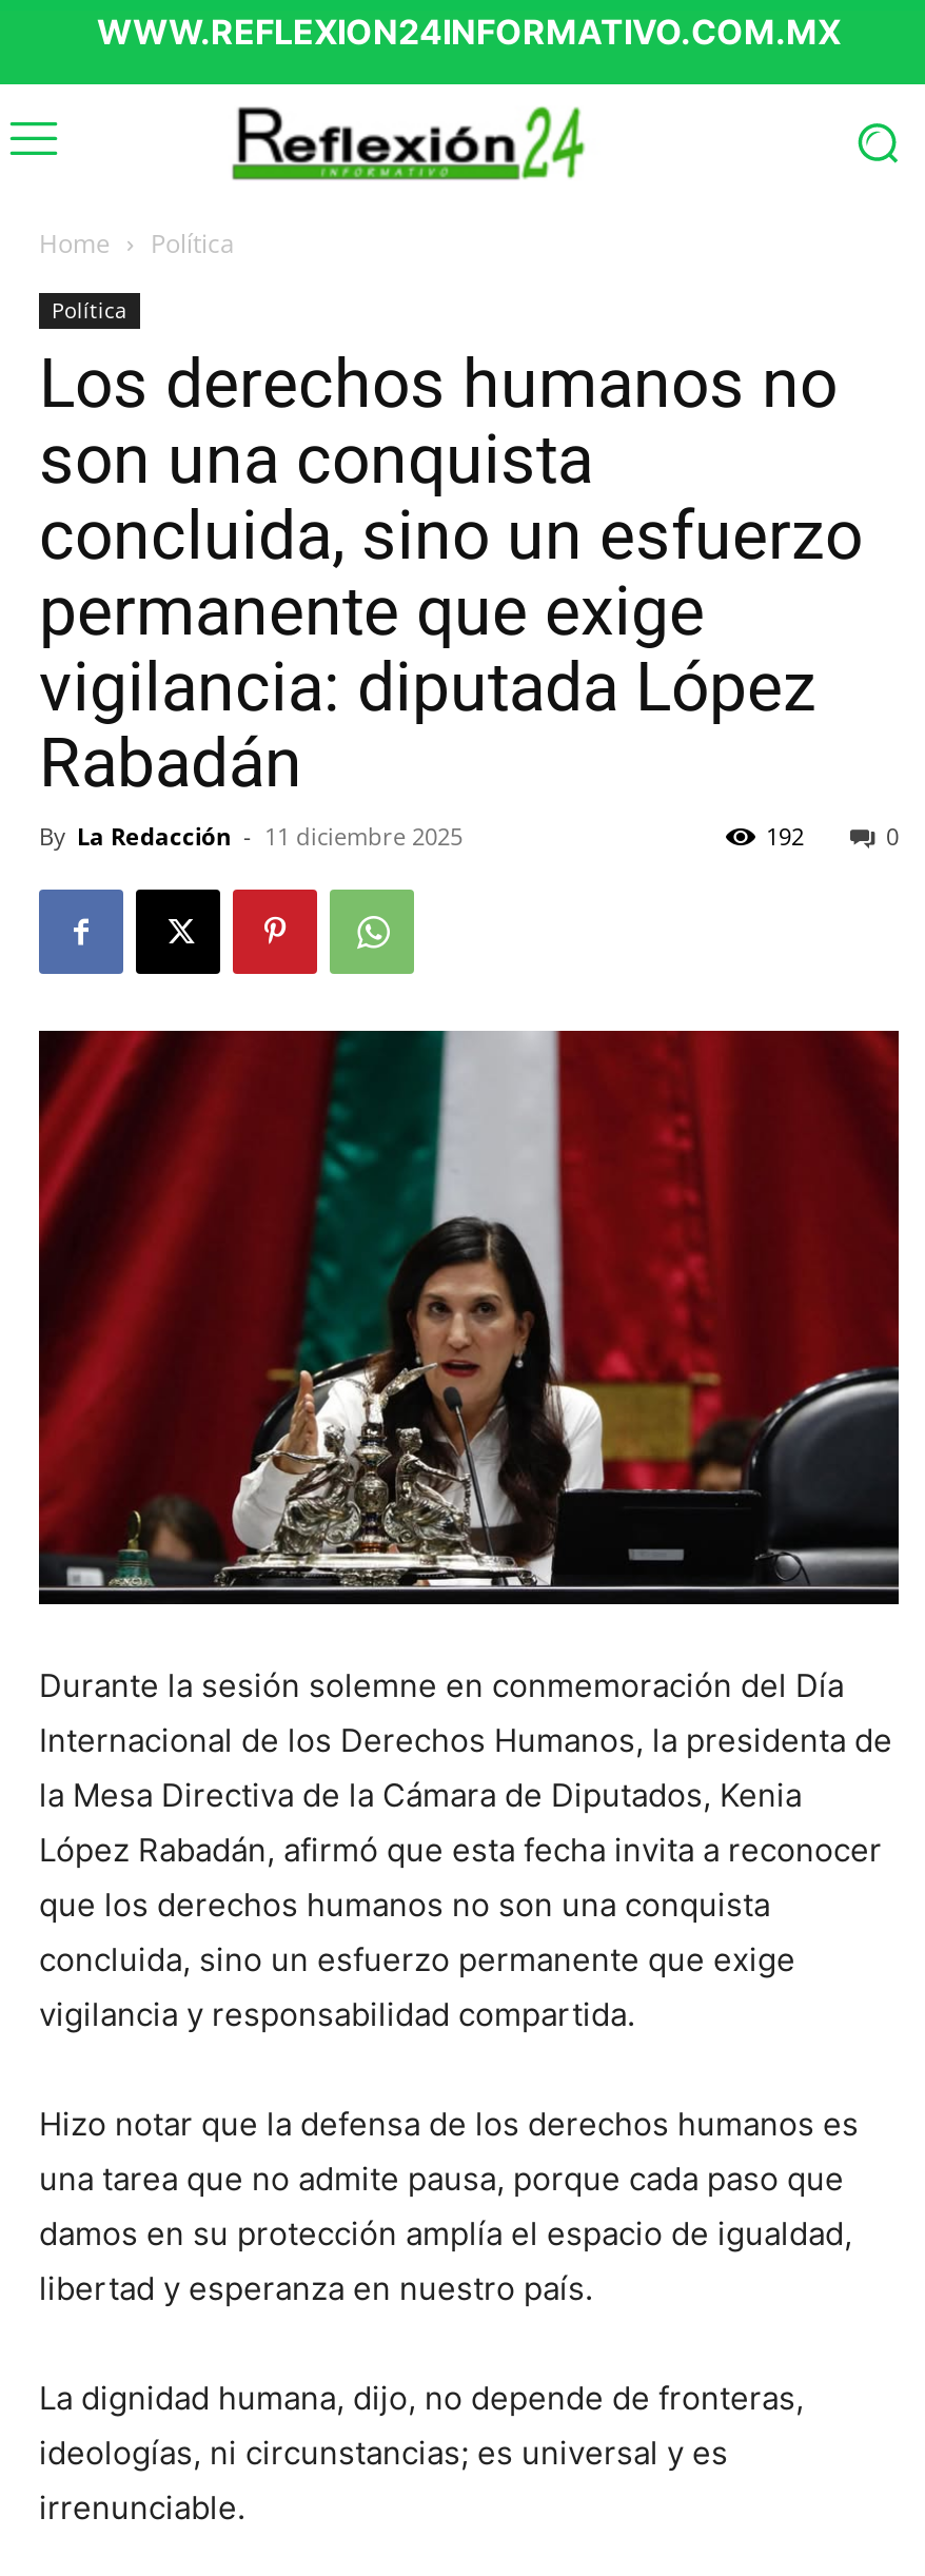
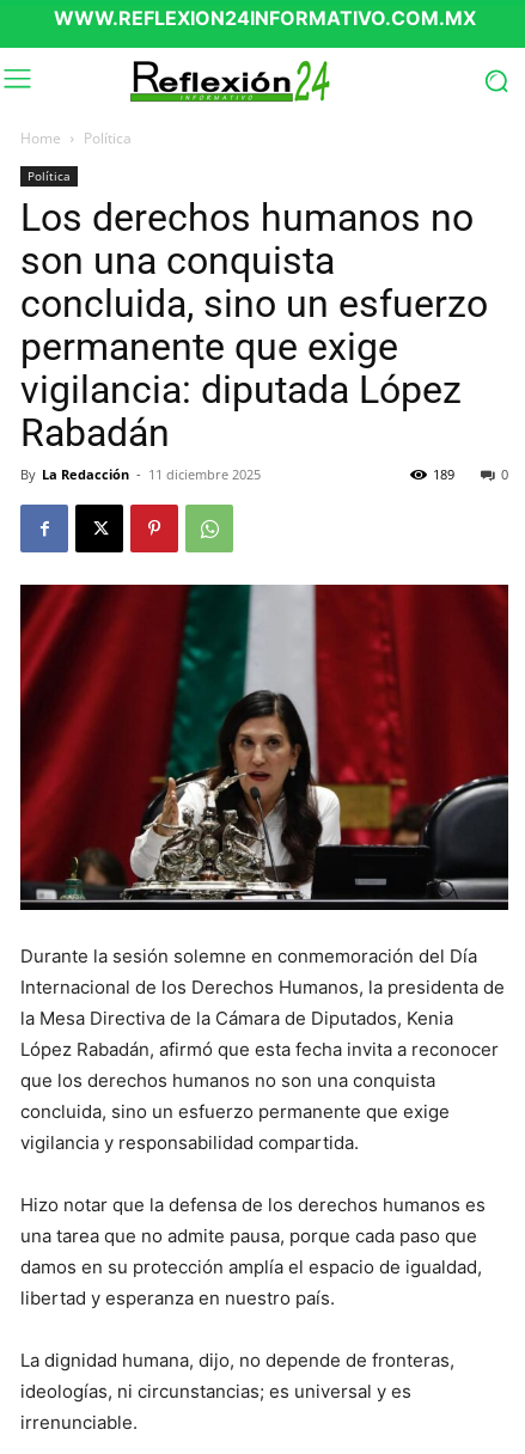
[766,820,804,852] 192 -> [433,465,454,483] 189

